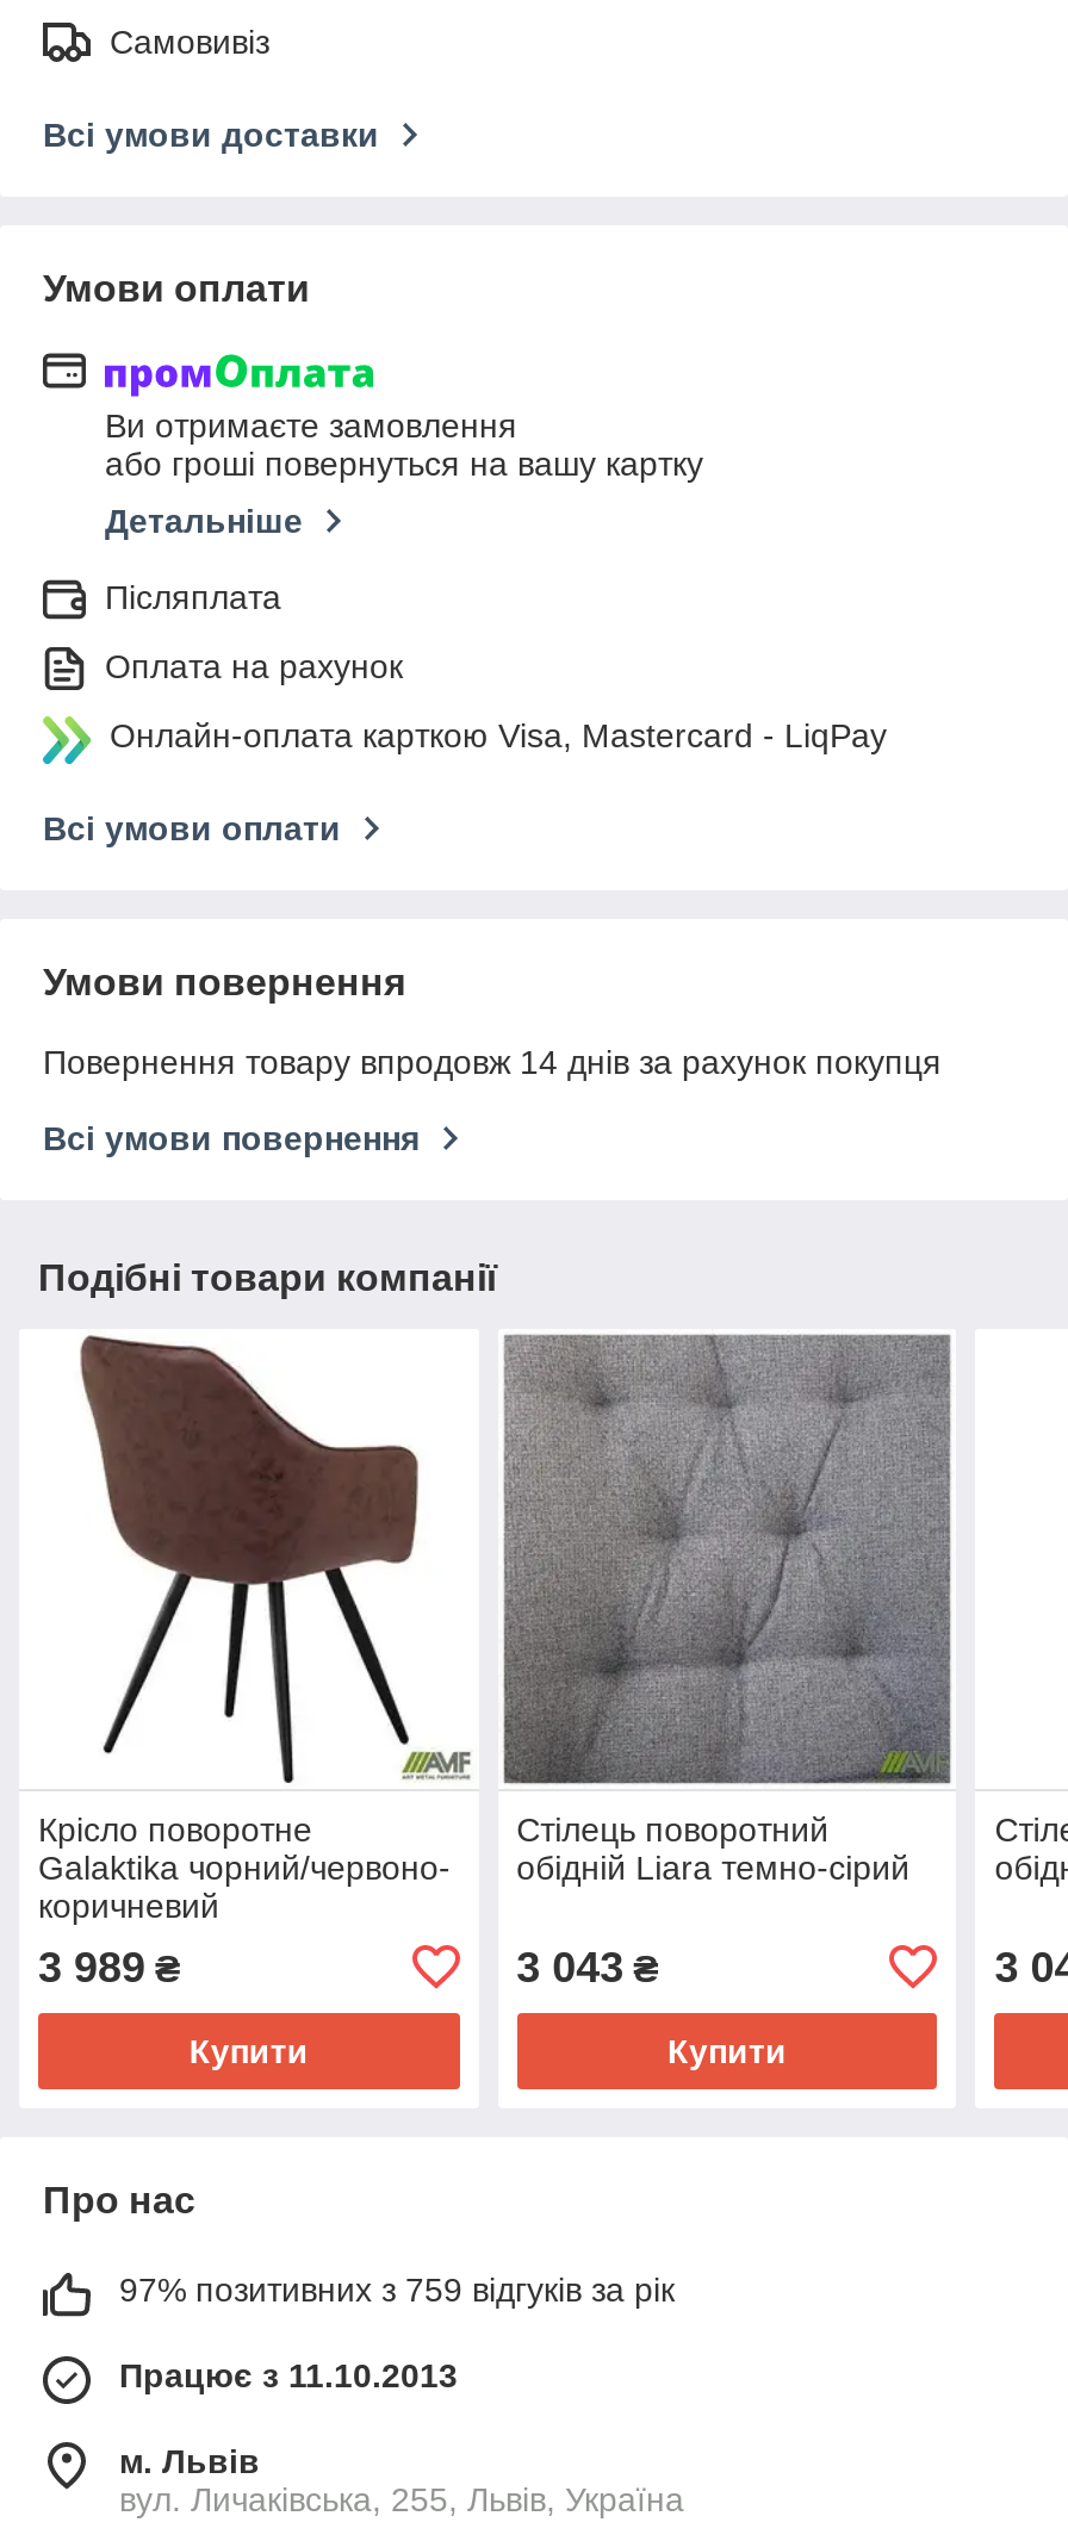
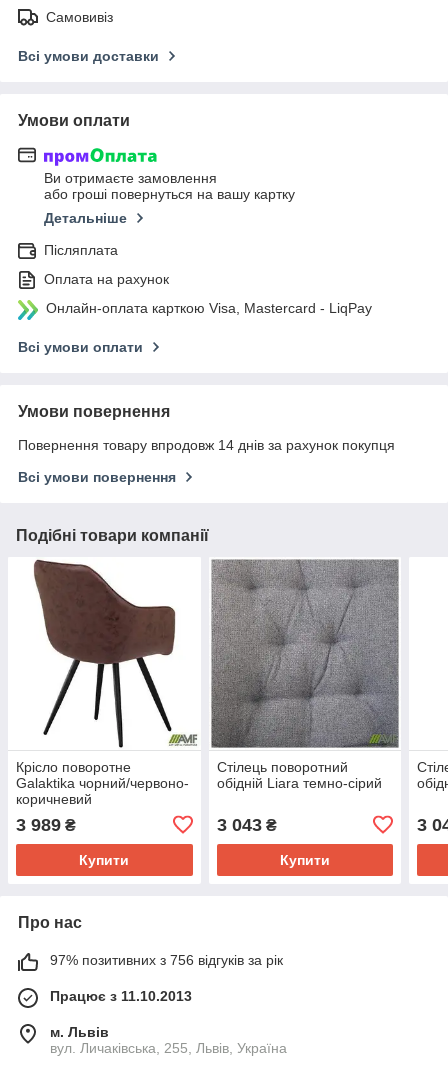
[119,2270,675,2308] 97% позитивних з 759 відгуків за рік -> [50,952,283,968] 97% позитивних з 756 відгуків за рік

